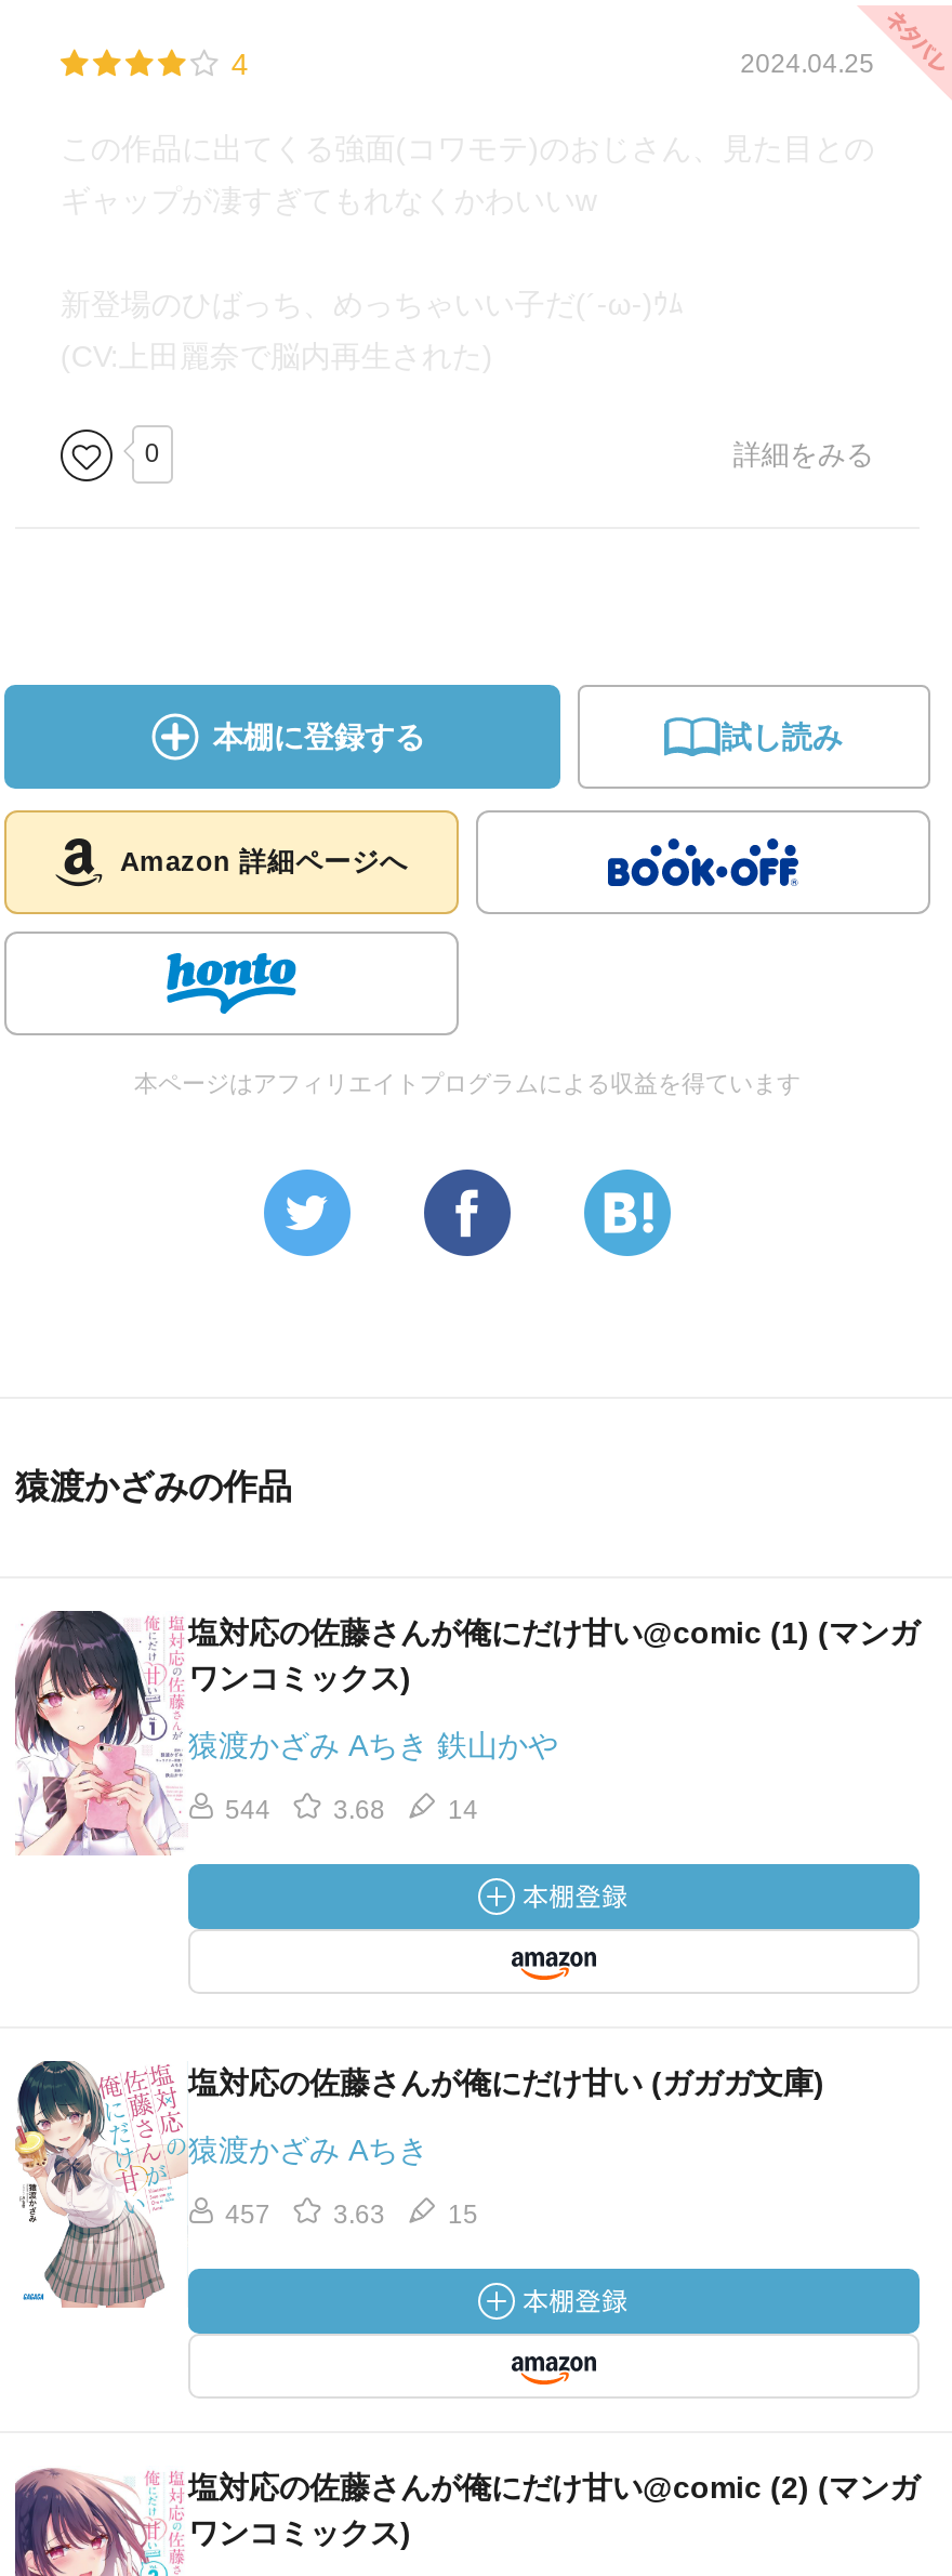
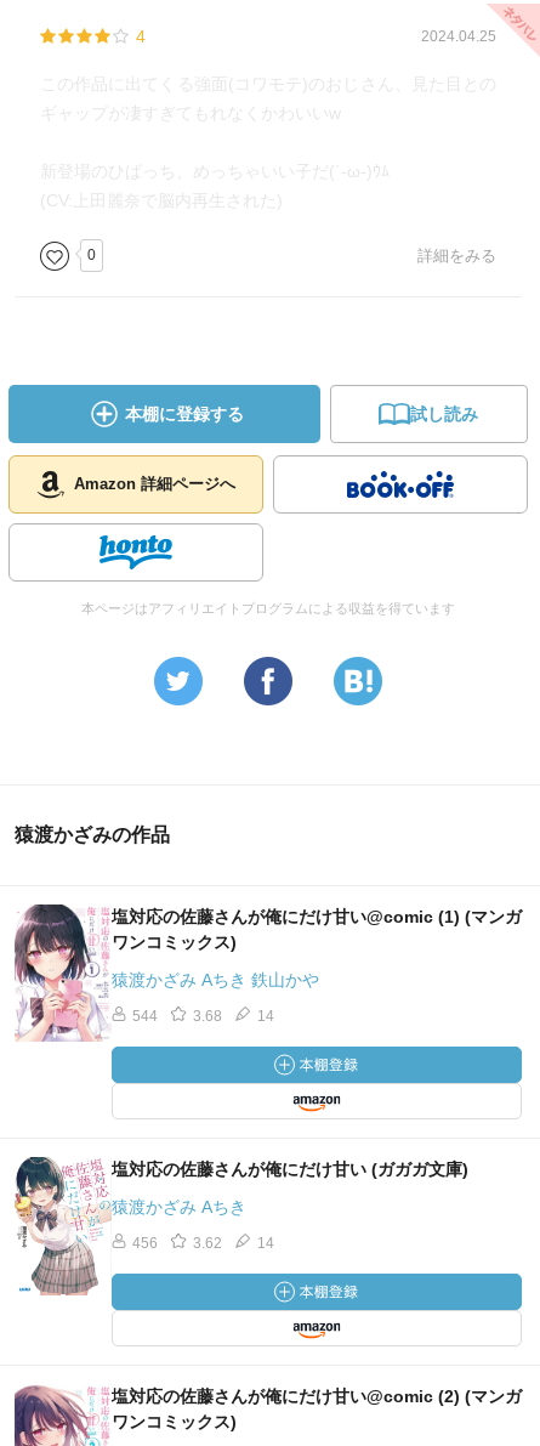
[225,2199,270,2230] 457 -> [132,1235,158,1252] 456
[333,2199,385,2230] 3.63 -> [193,1235,222,1252] 3.62
[448,2199,478,2230] 15 -> [257,1235,274,1252] 14

